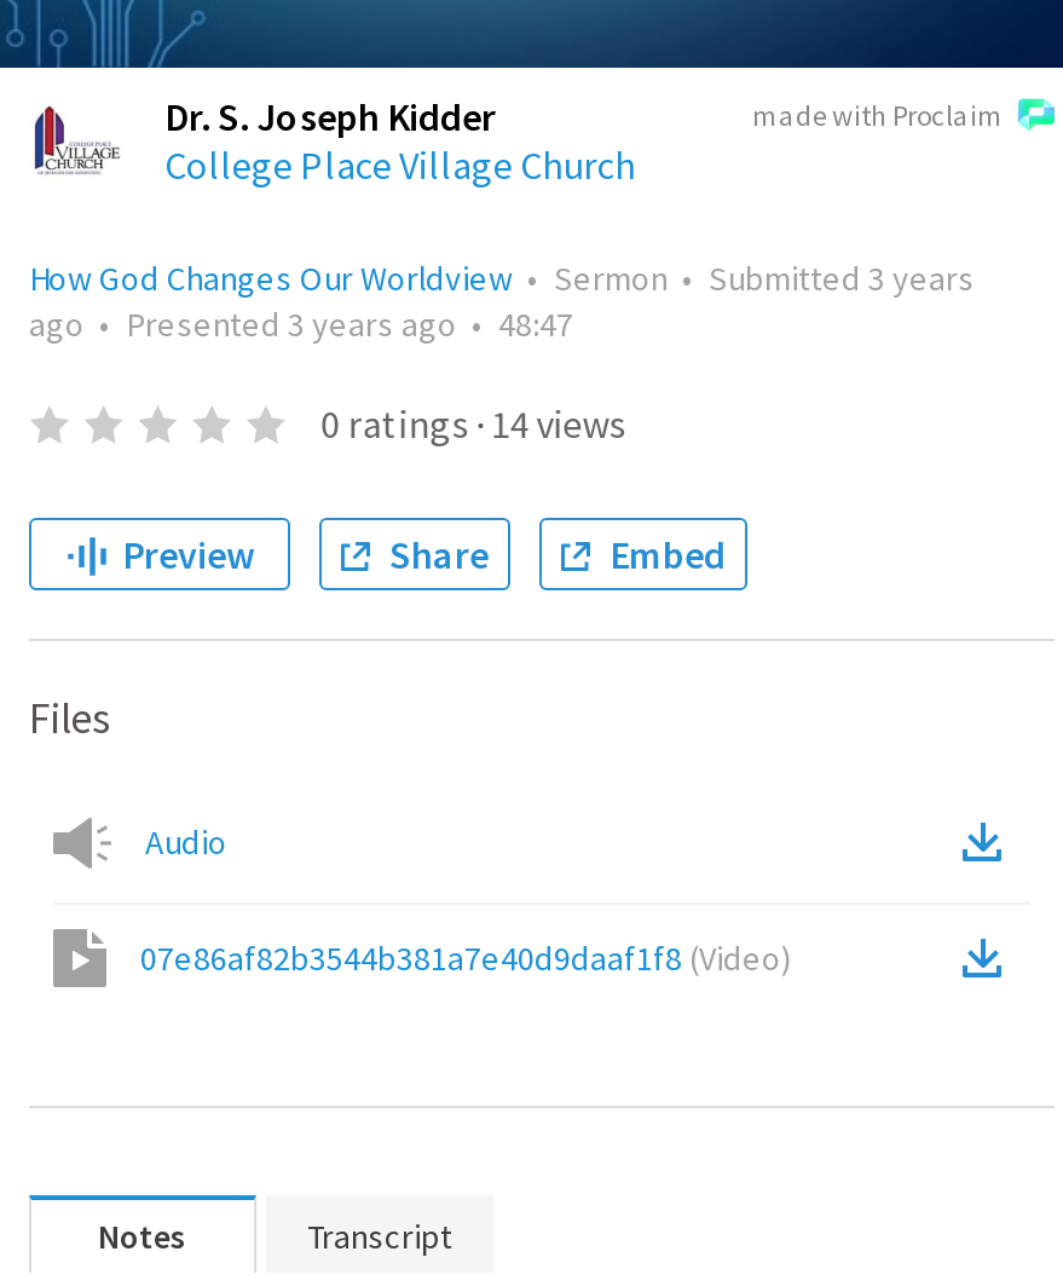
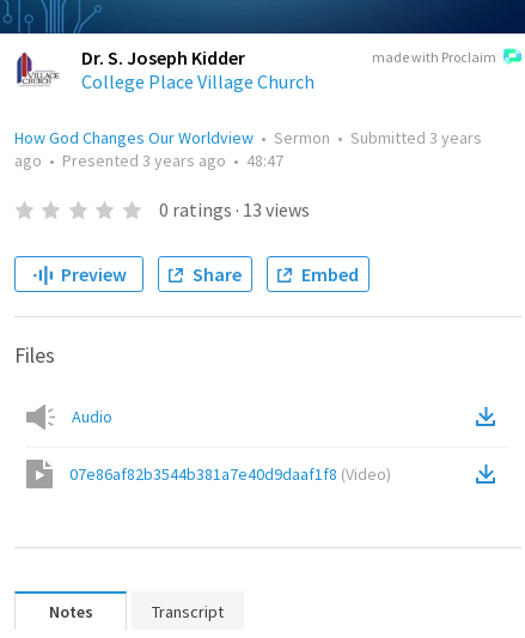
[321,399,626,448] 0 ratings · 14 views -> [159,198,309,221] 0 ratings · 13 views

